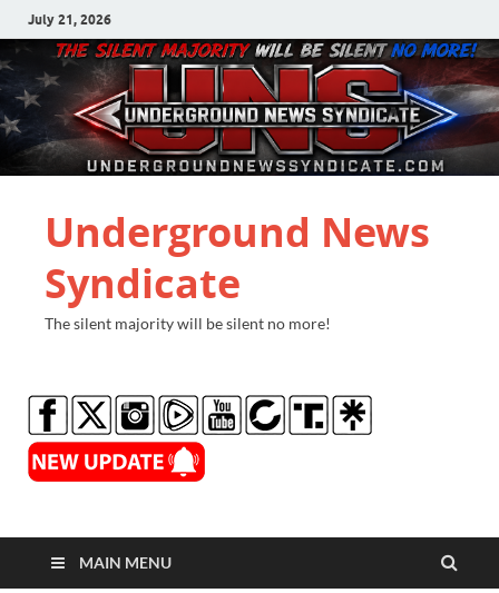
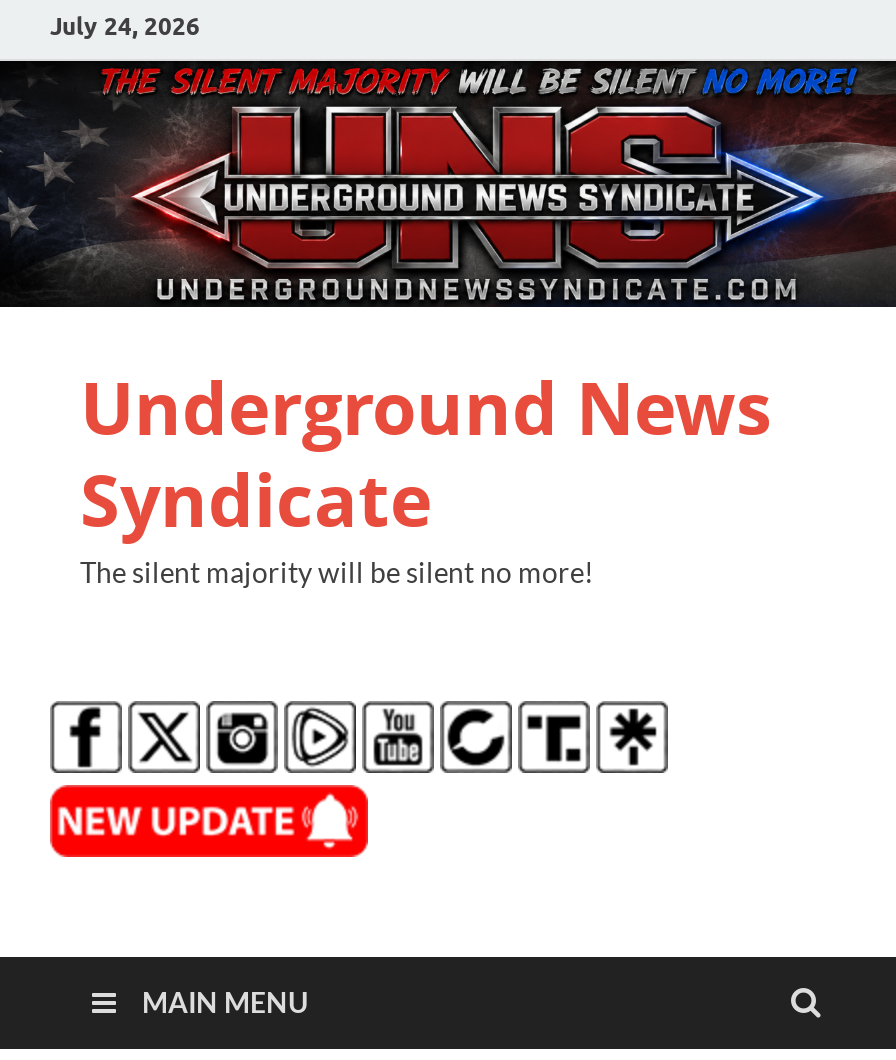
[28,11,111,27] July 21, 2026 -> [50,10,200,40] July 24, 2026

